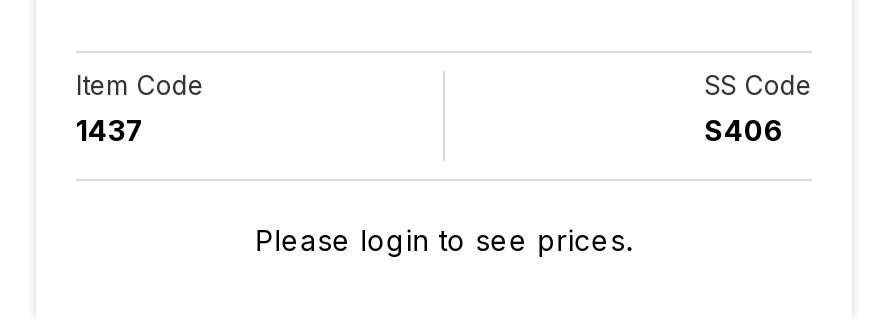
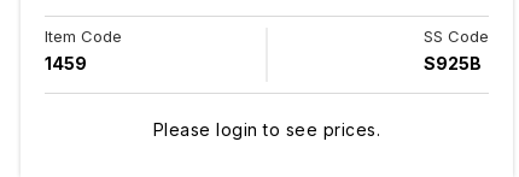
[76,113,144,147] 1437 -> [45,53,87,74] 1459
[704,113,784,147] S406 -> [424,53,482,74] S925B

